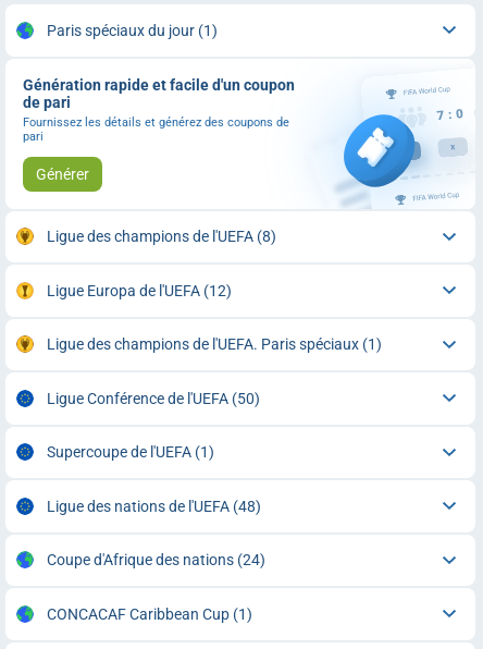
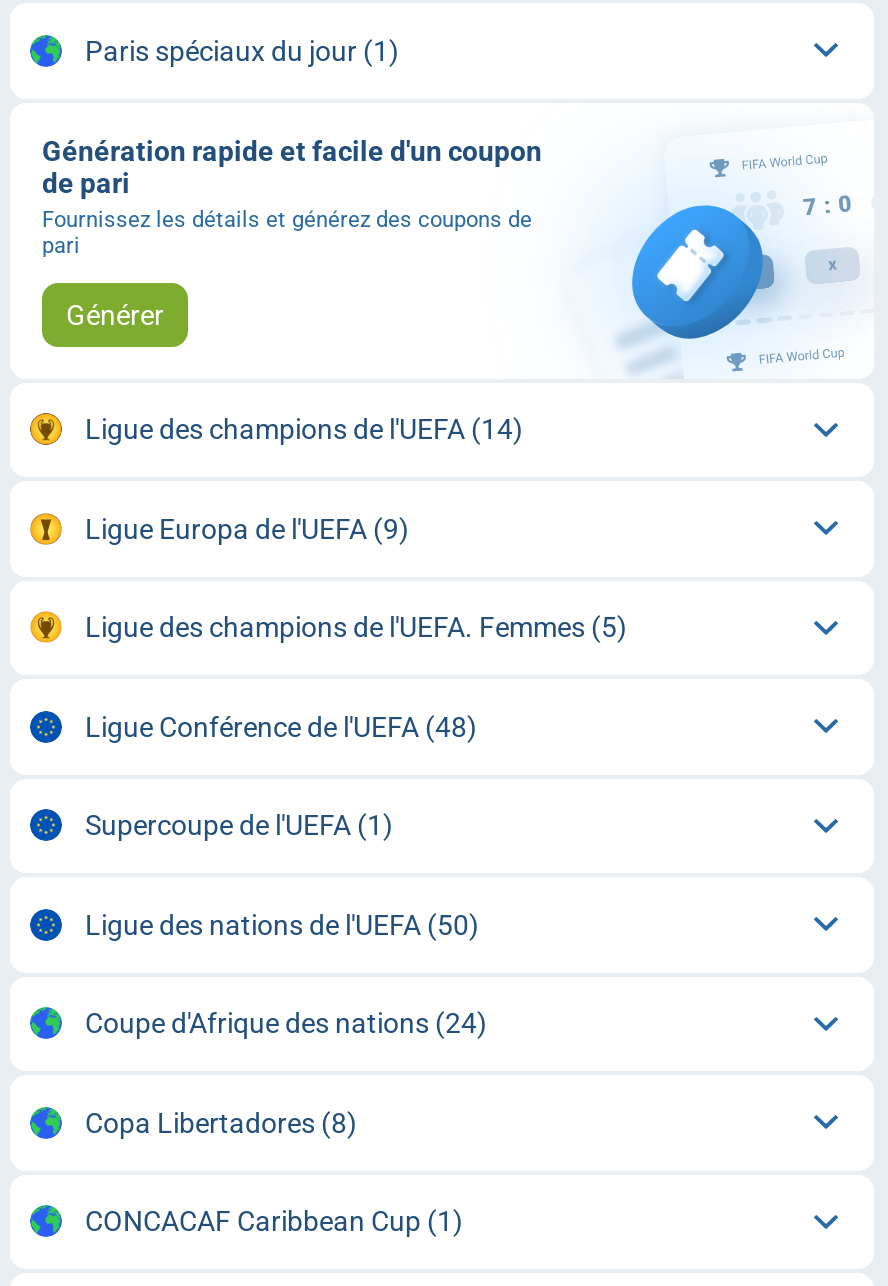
[46,228,276,245] Ligue des champions de l'UEFA (8) -> [85,413,523,445] Ligue des champions de l'UEFA (14)
[46,282,231,299] Ligue Europa de l'UEFA (12) -> [85,513,409,545] Ligue Europa de l'UEFA (9)
[46,336,381,353] Ligue des champions de l'UEFA. Paris spéciaux (1) -> [85,611,627,643] Ligue des champions de l'UEFA. Femmes (5)
[46,390,259,407] Ligue Conférence de l'UEFA (50) -> [85,711,477,743] Ligue Conférence de l'UEFA (48)
[46,497,261,515] Ligue des nations de l'UEFA (48) -> [85,909,479,941] Ligue des nations de l'UEFA (50)
none -> [85,1107,357,1139] Copa Libertadores (8)

